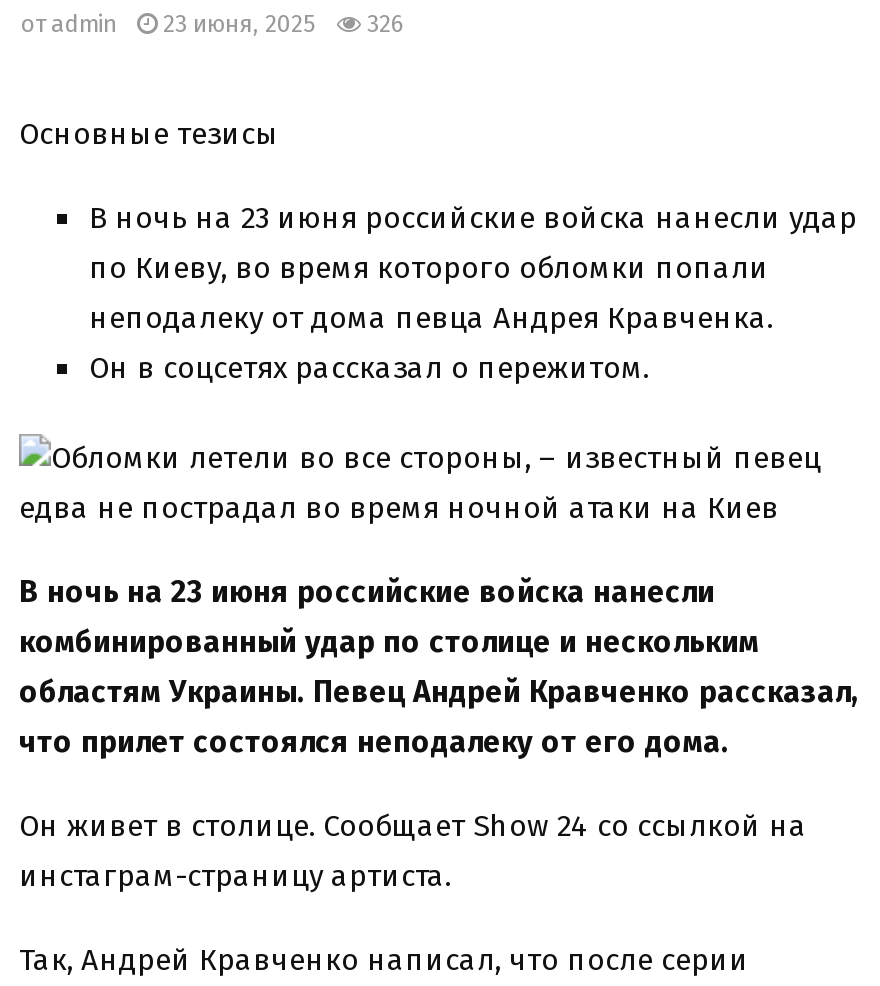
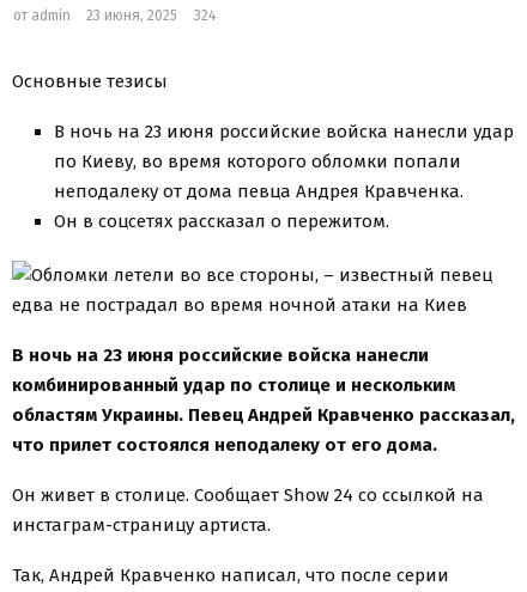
[367,10,405,38] 326 -> [194,7,216,24] 324

